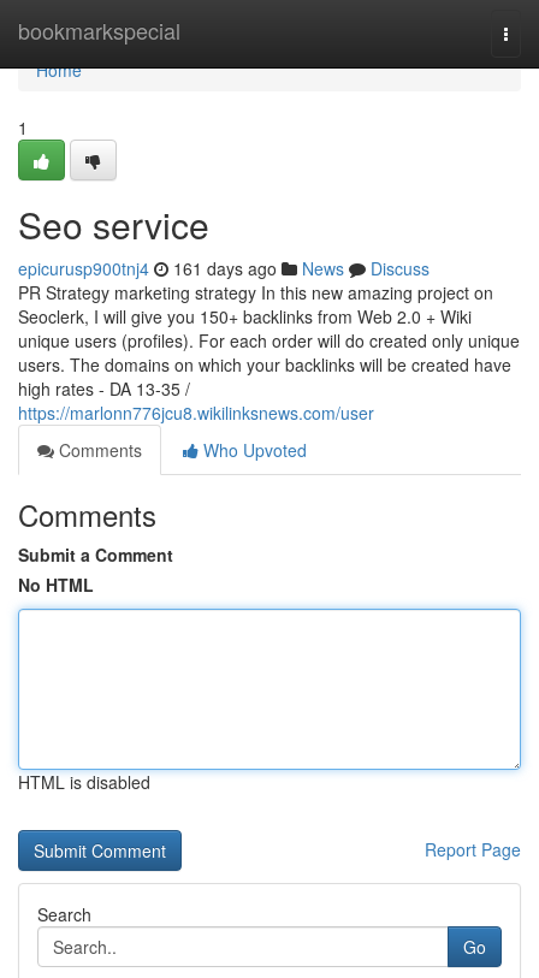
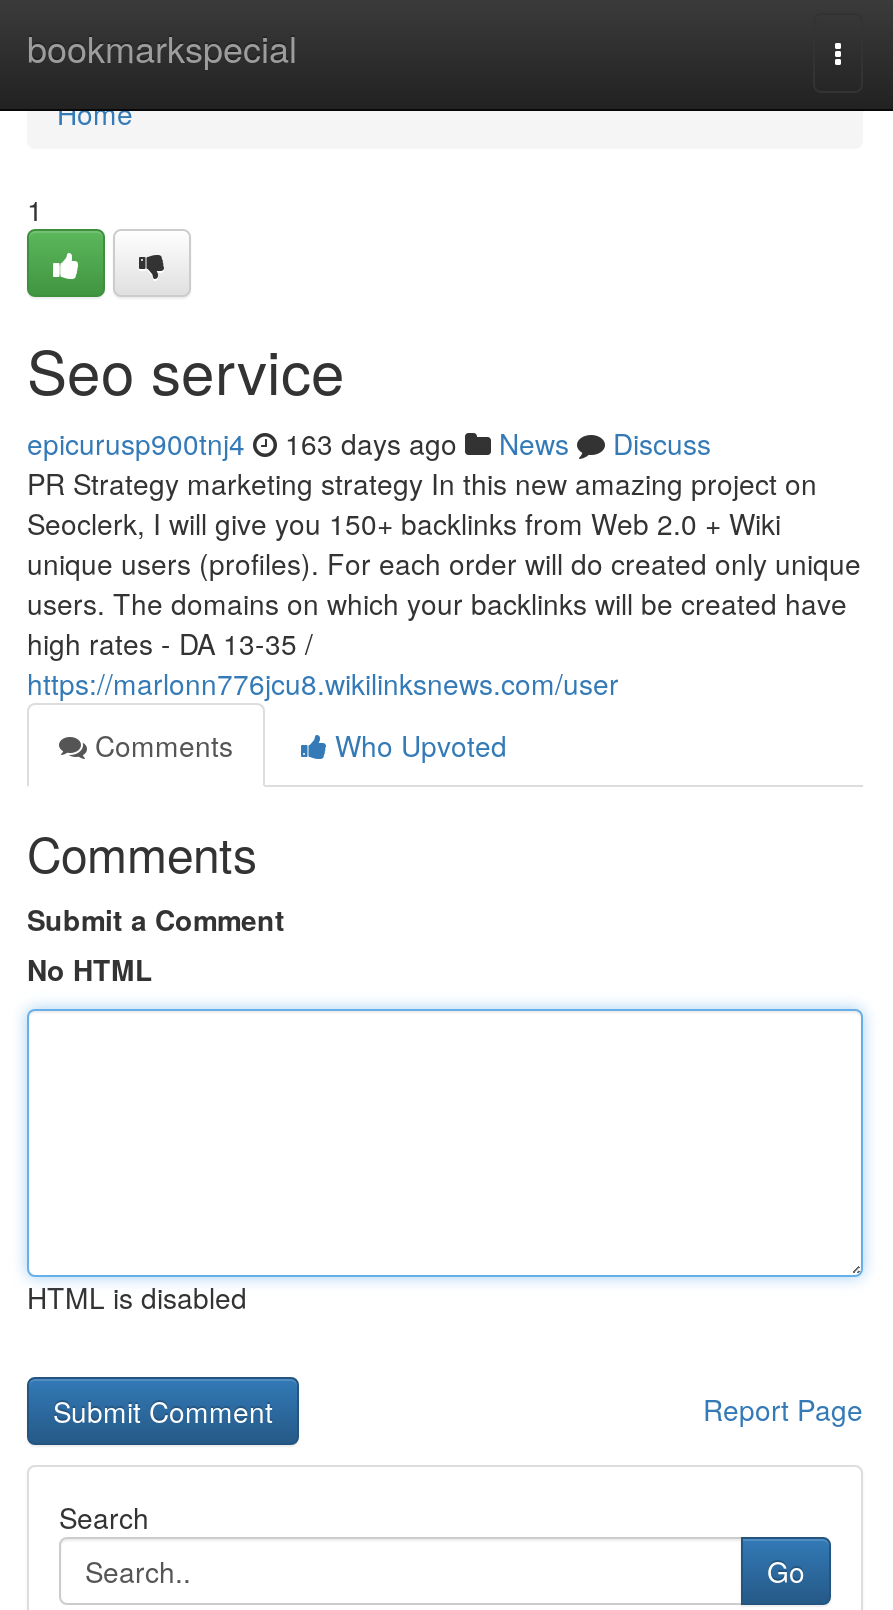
[18,256,430,280] epicurusp900tnj4 161 days ago News Discuss -> [27,423,711,463] epicurusp900tnj4 163 days ago News Discuss

